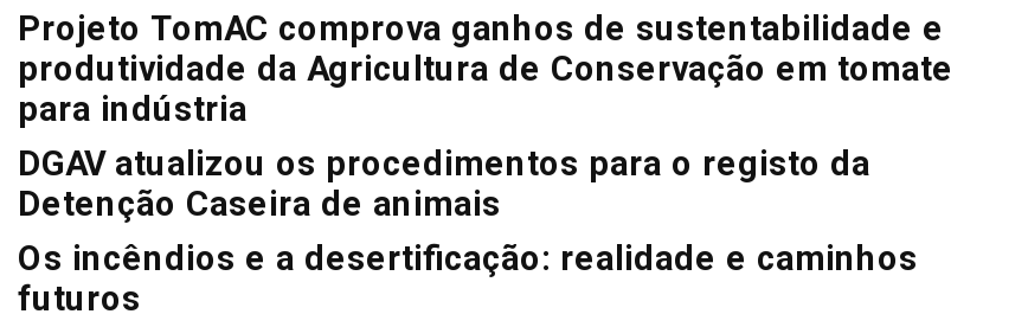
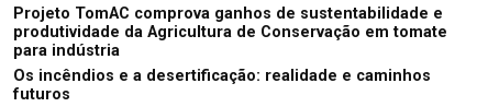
[18,145,870,225] DGAV atualizou os procedimentos para o registo da | Detenção Caseira de animais -> none

